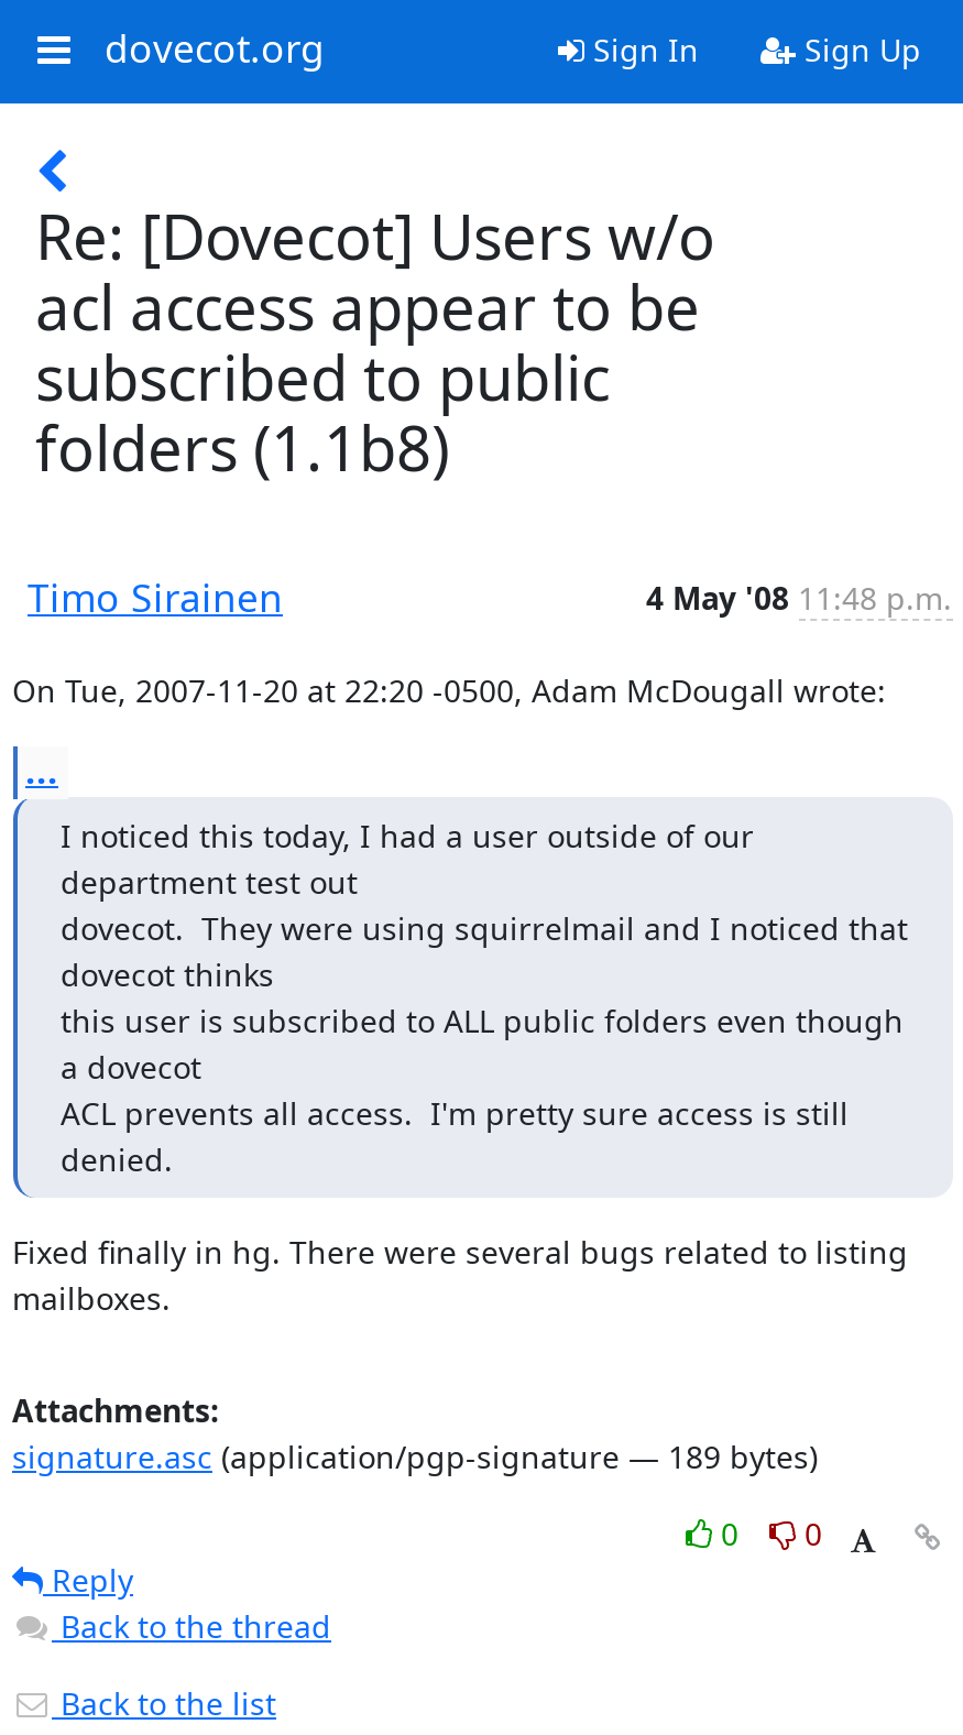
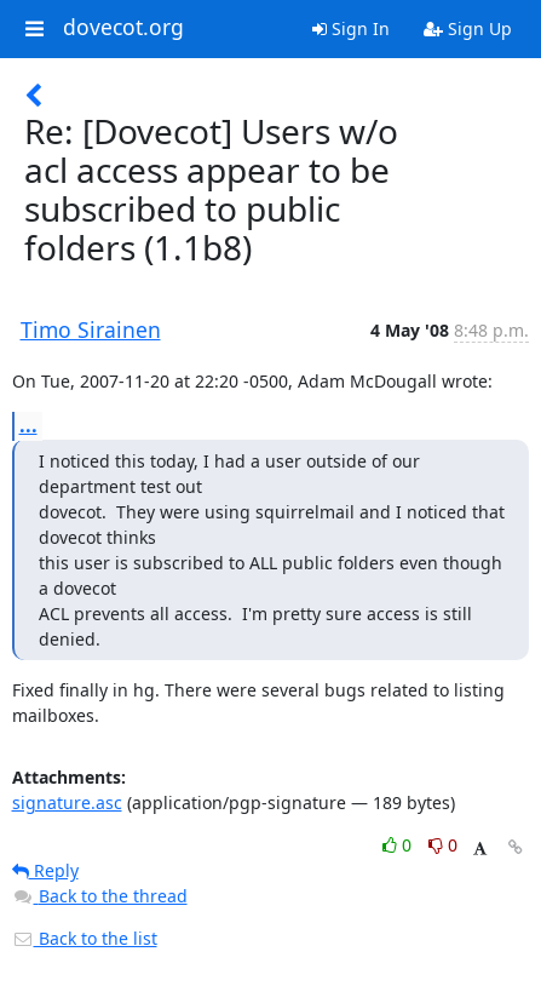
[646,577,952,619] 4 May '08 11:48 p.m. -> [370,319,528,342] 4 May '08 8:48 p.m.

